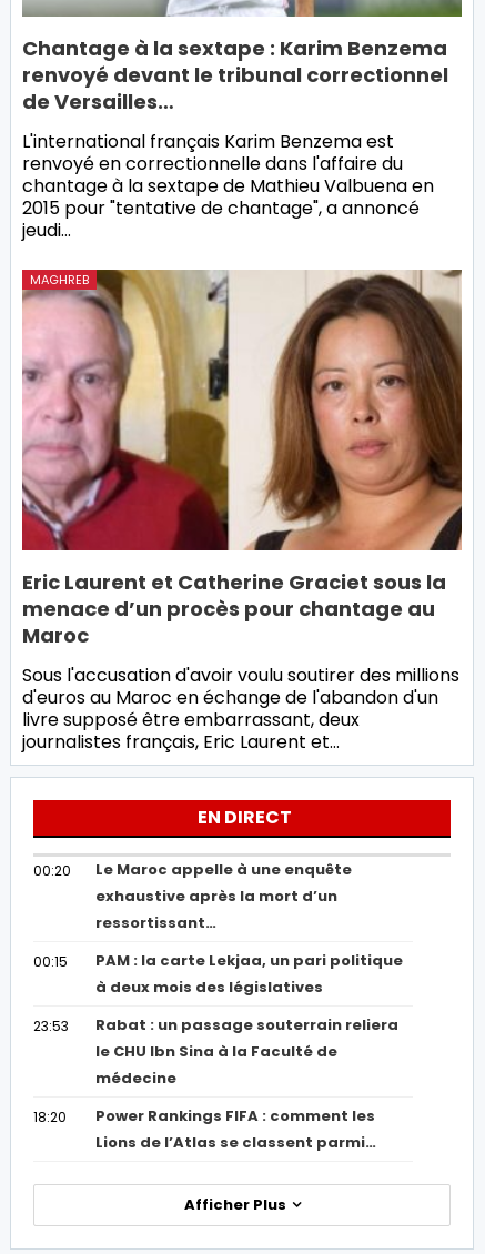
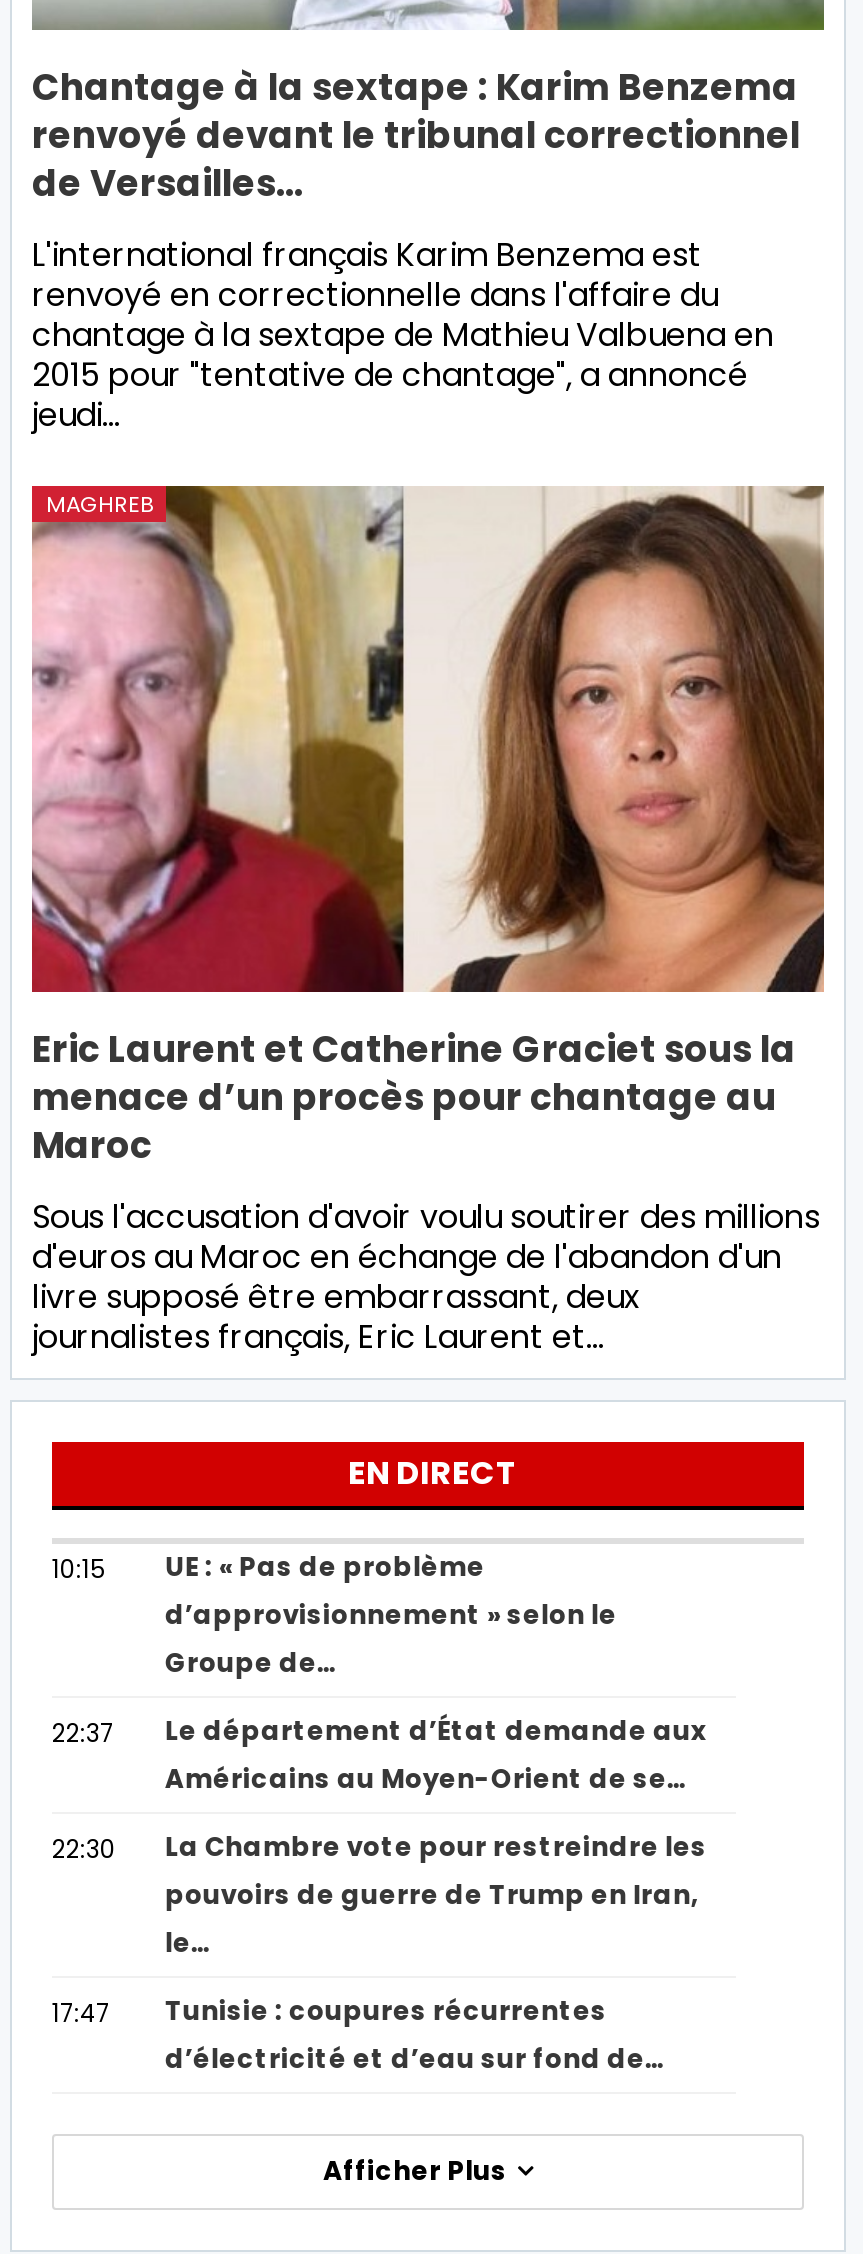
[33,859,352,933] 00:20 | Le Maroc appelle à une enquête | exhaustive après la mort d’un | ressortissant… -> [52,1548,617,1682] 10:15 | UE : « Pas de problème | d’approvisionnement » selon le | Groupe de…
[33,950,403,998] 00:15 | PAM : la carte Lekjaa, un pari politique | à deux mois des législatives -> [52,1712,707,1798] 22:37 | Le département d’État demande aux | Américains au Moyen-Orient de se…
[33,1014,399,1089] 23:53 | Rabat : un passage souterrain reliera | le CHU Ibn Sina à la Faculté de | médecine -> [52,1828,707,1962] 22:30 | La Chambre vote pour restreindre les | pouvoirs de guerre de Trump en Iran, | le…
[33,1105,377,1153] 18:20 | Power Rankings FIFA : comment les | Lions de l’Atlas se classent parmi… -> [52,1992,665,2078] 17:47 | Tunisie : coupures récurrentes | d’électricité et d’eau sur fond de…

